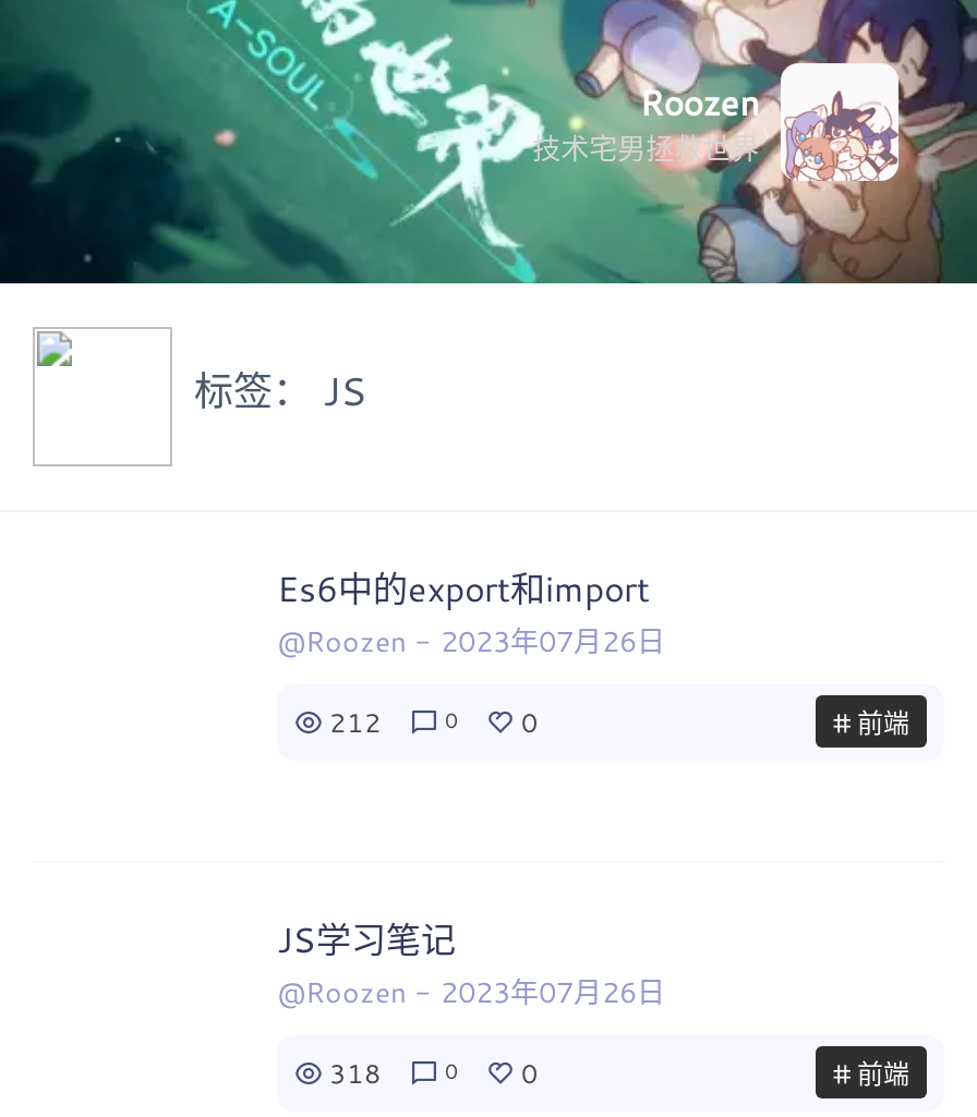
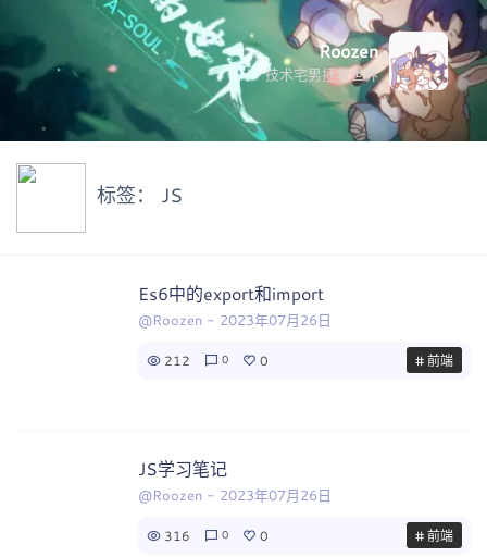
[329,1056,382,1091] 318 -> [164,527,190,544] 316

